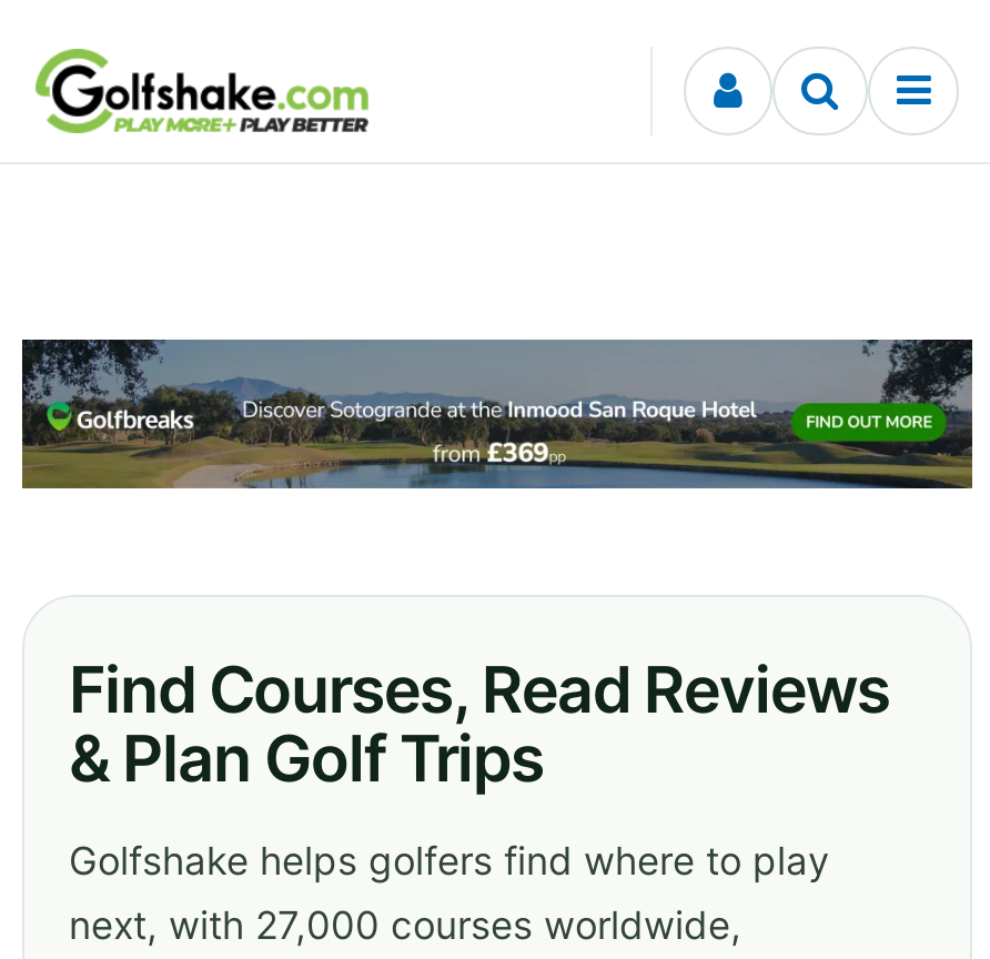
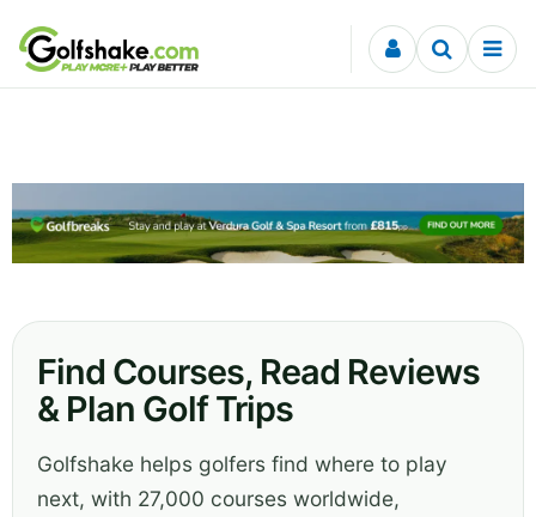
[20,337,974,491] [image] -> [11,182,525,264] [image]

